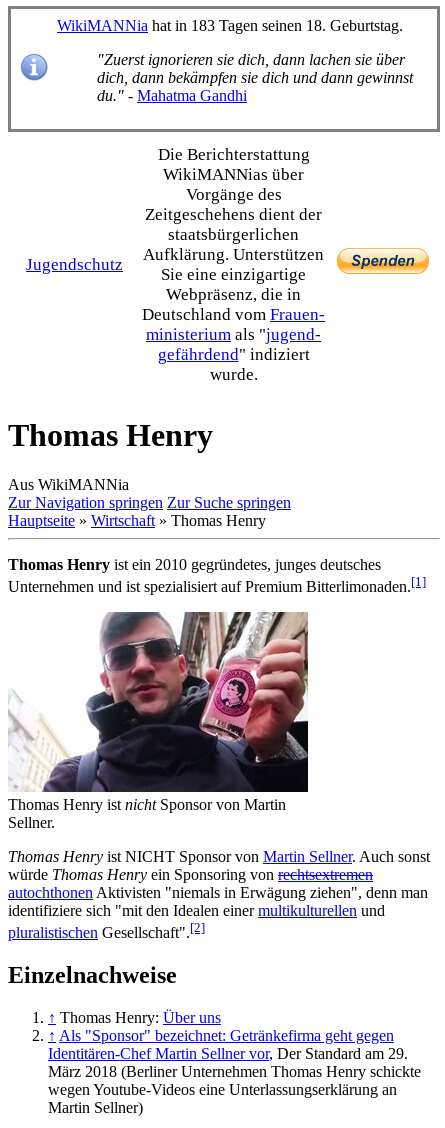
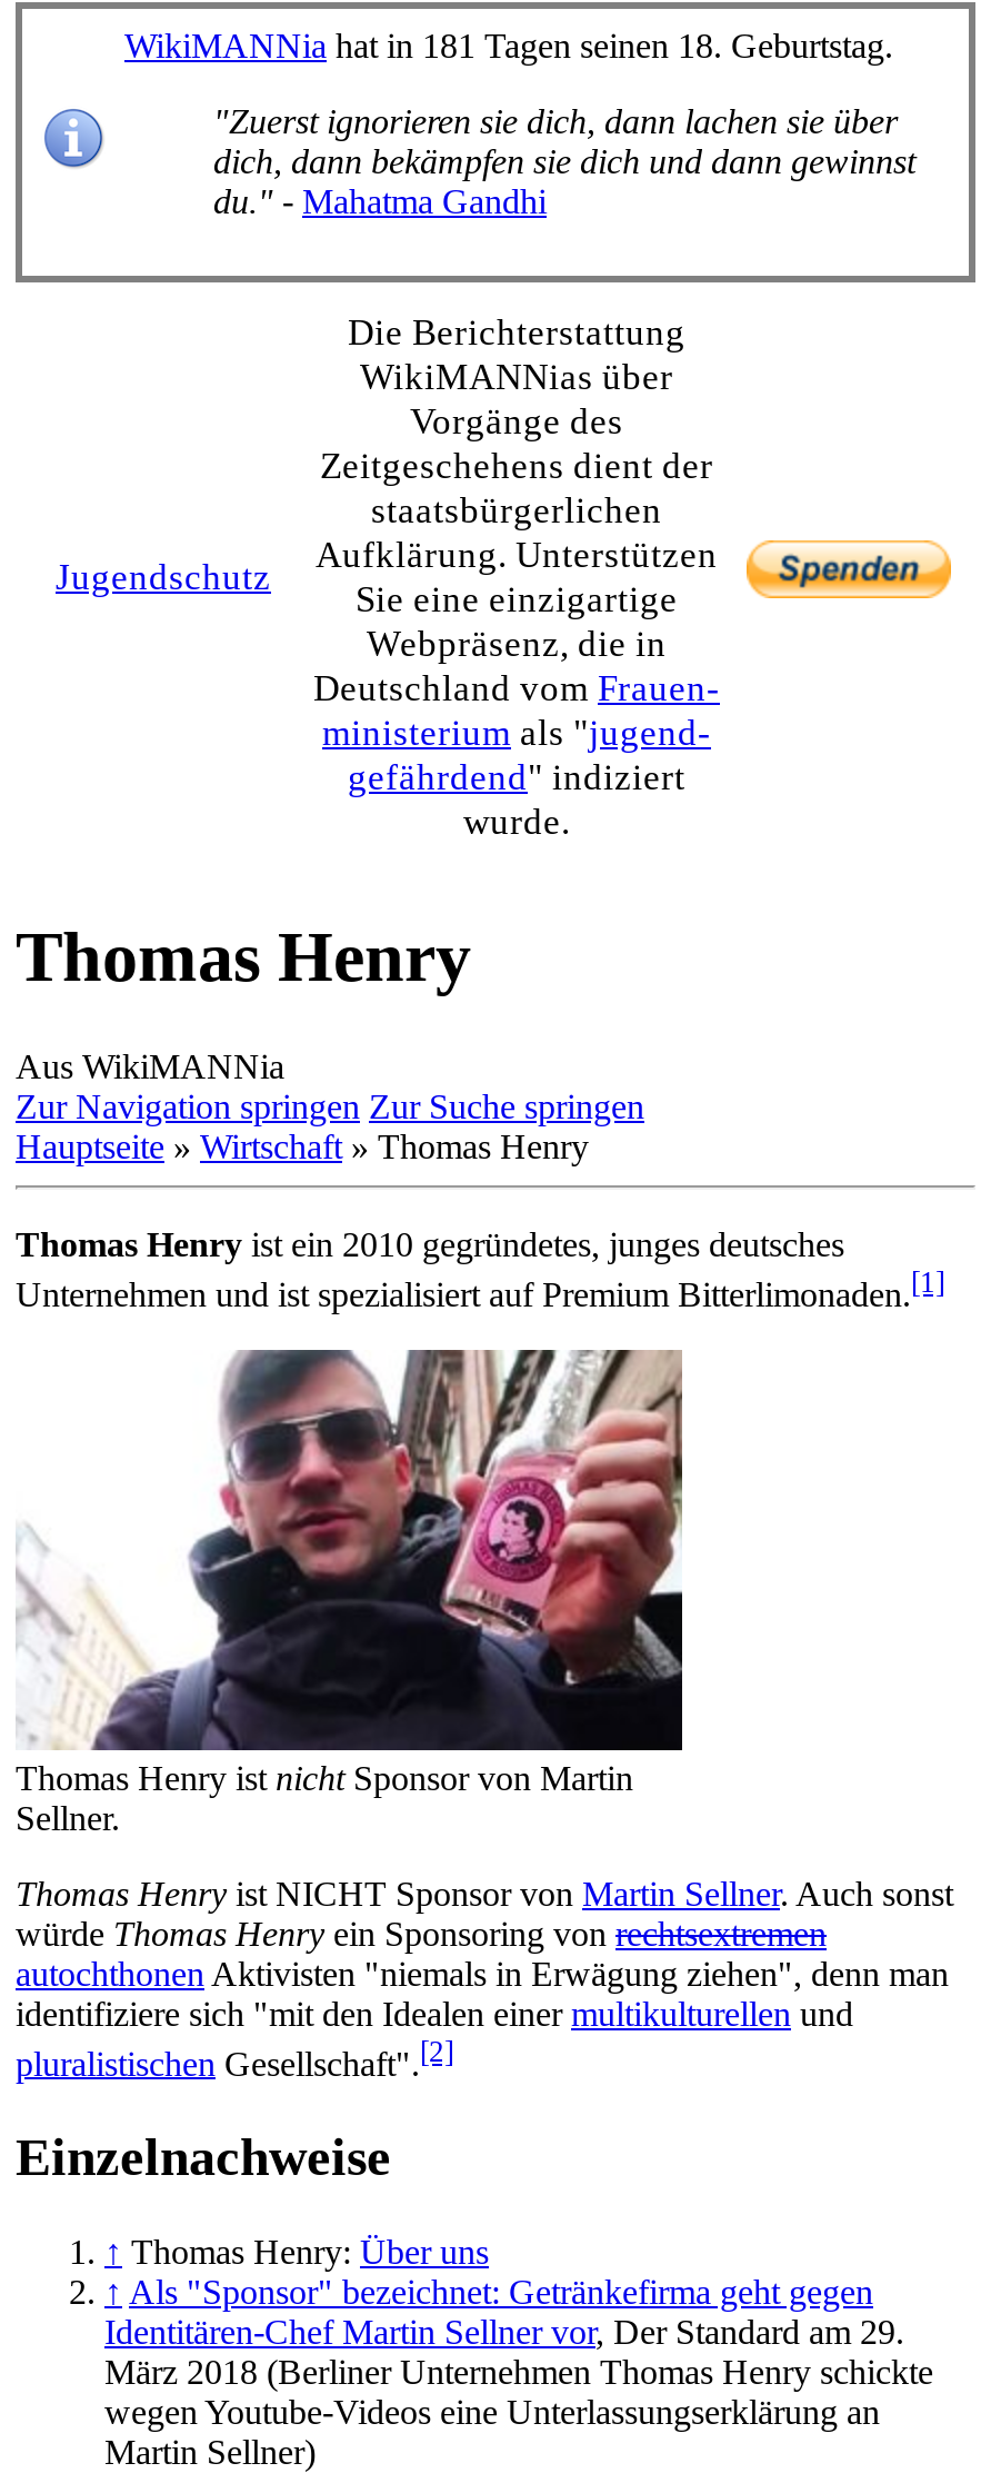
[57,17,403,34] WikiMANNia hat in 183 Tagen seinen 18. Geburtstag. -> [124,27,893,64] WikiMANNia hat in 181 Tagen seinen 18. Geburtstag.

